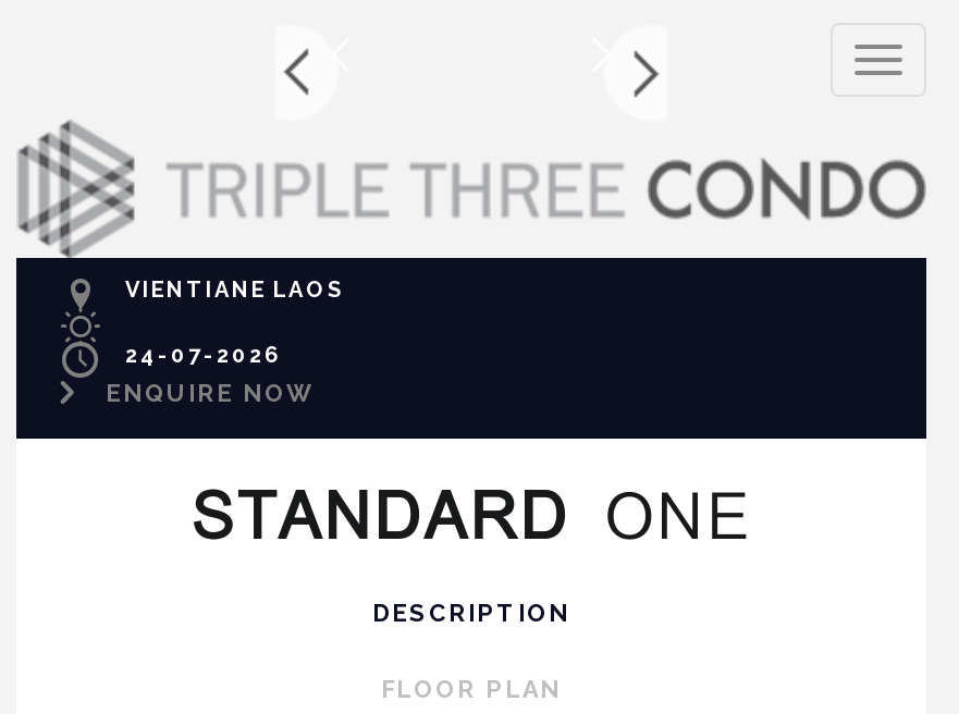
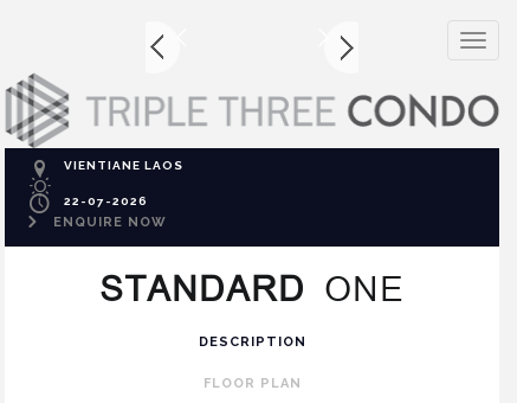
[125,343,288,367] 24-07-2026 -> [64,194,151,207] 22-07-2026

